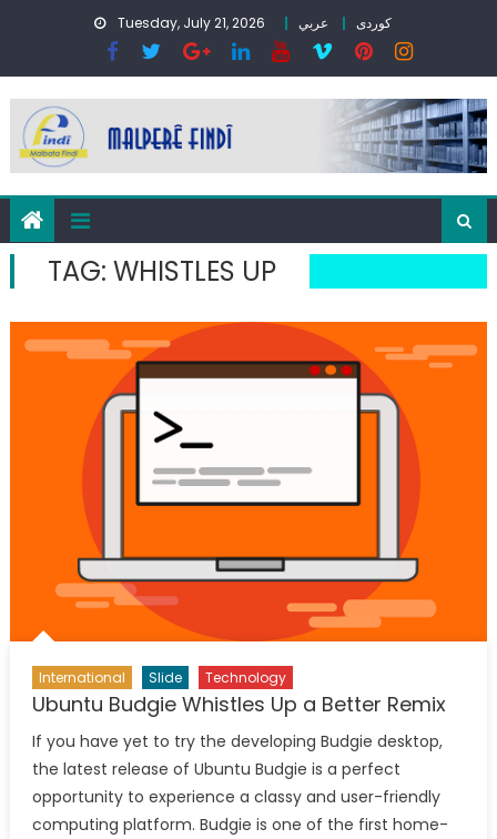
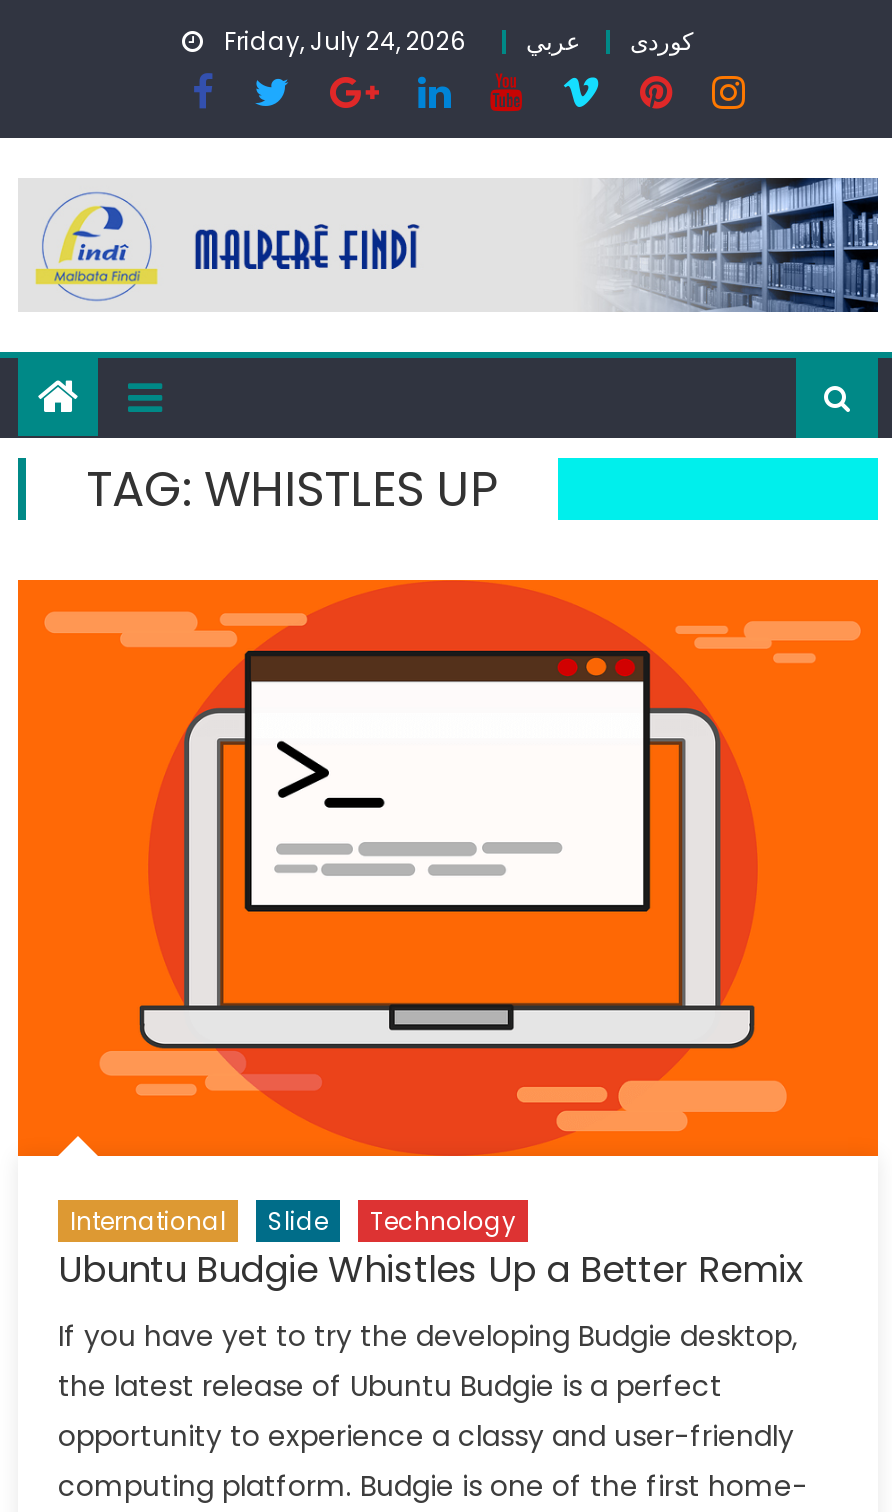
[114,13,392,32] کوردی عربي Tuesday, July 21, 2026 -> [218,24,694,58] کوردی عربي Friday, July 24, 2026

